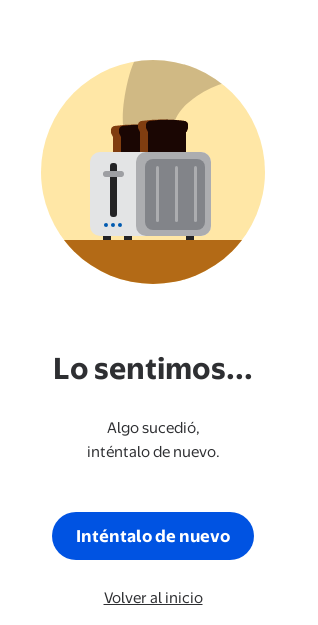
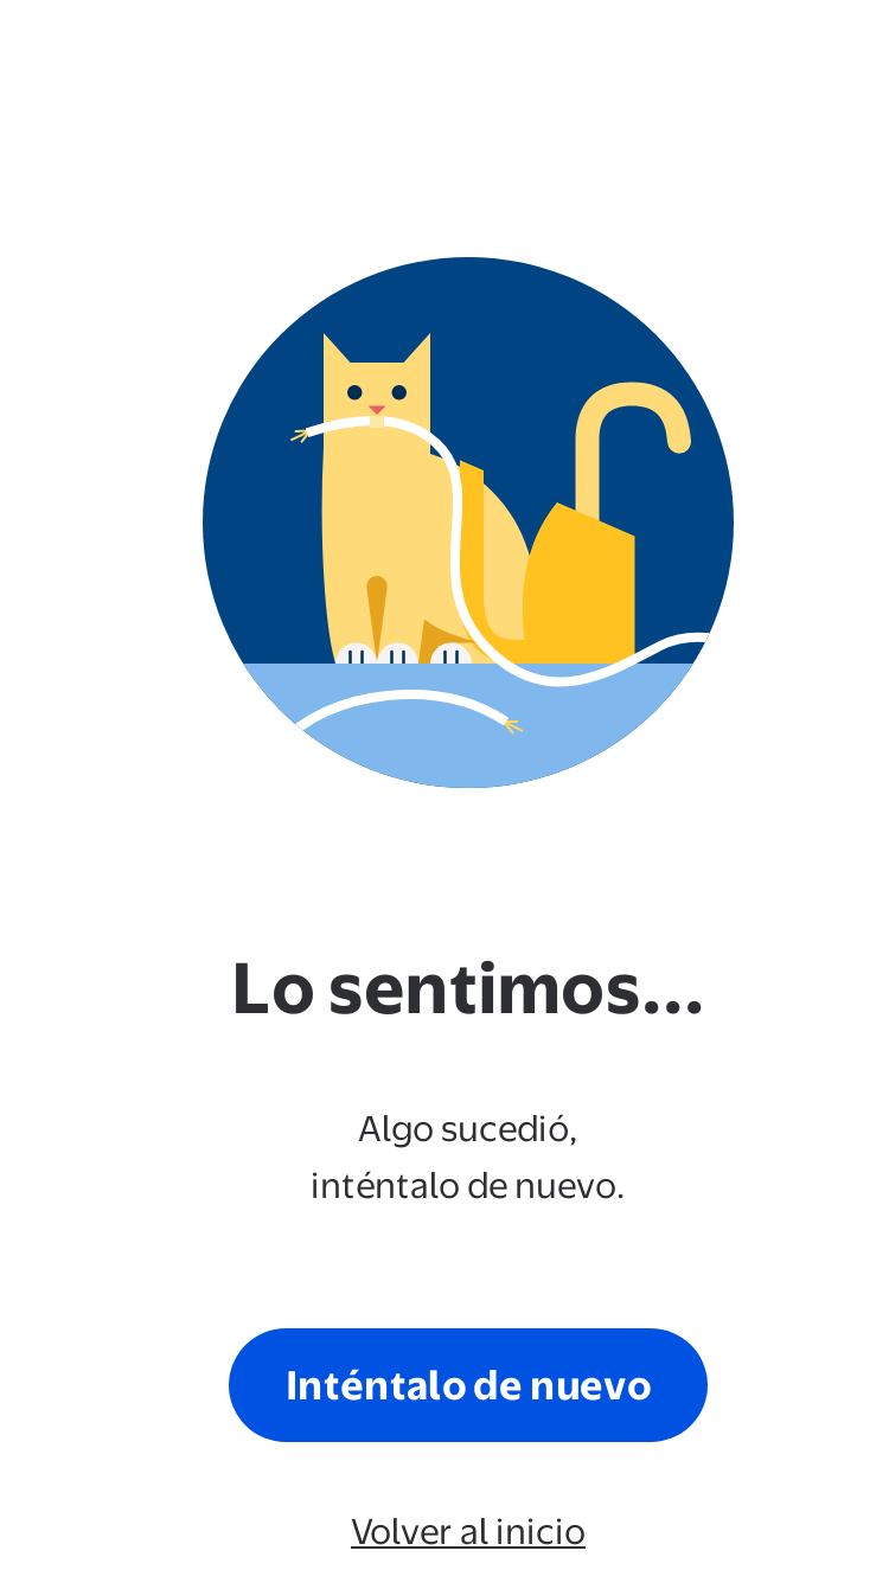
[41,60,265,285] [image] -> [200,255,736,790] [image]

